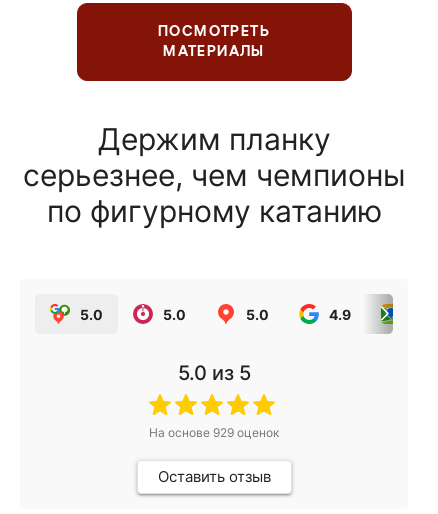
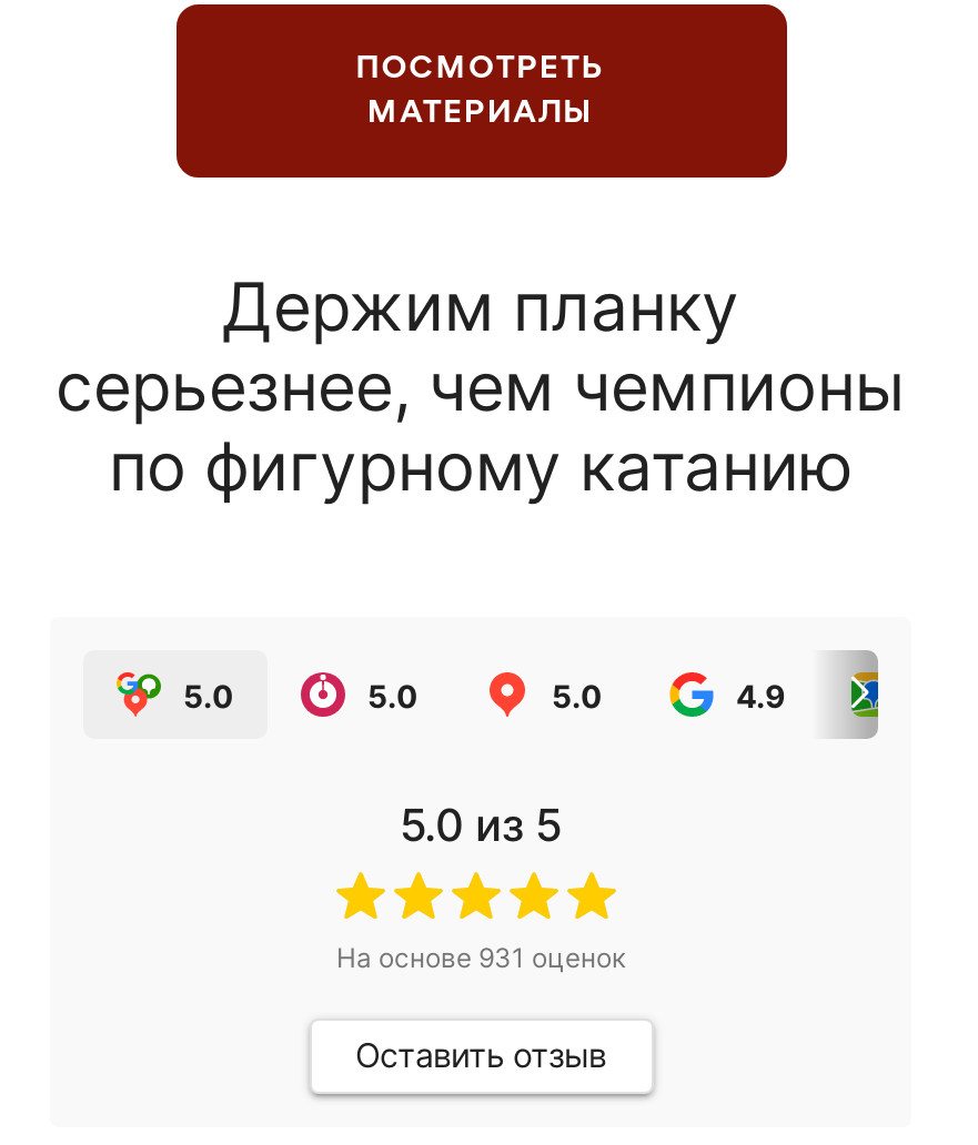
[149,425,279,440] На основе 929 оценок -> [336,941,625,974] На основе 931 оценок

